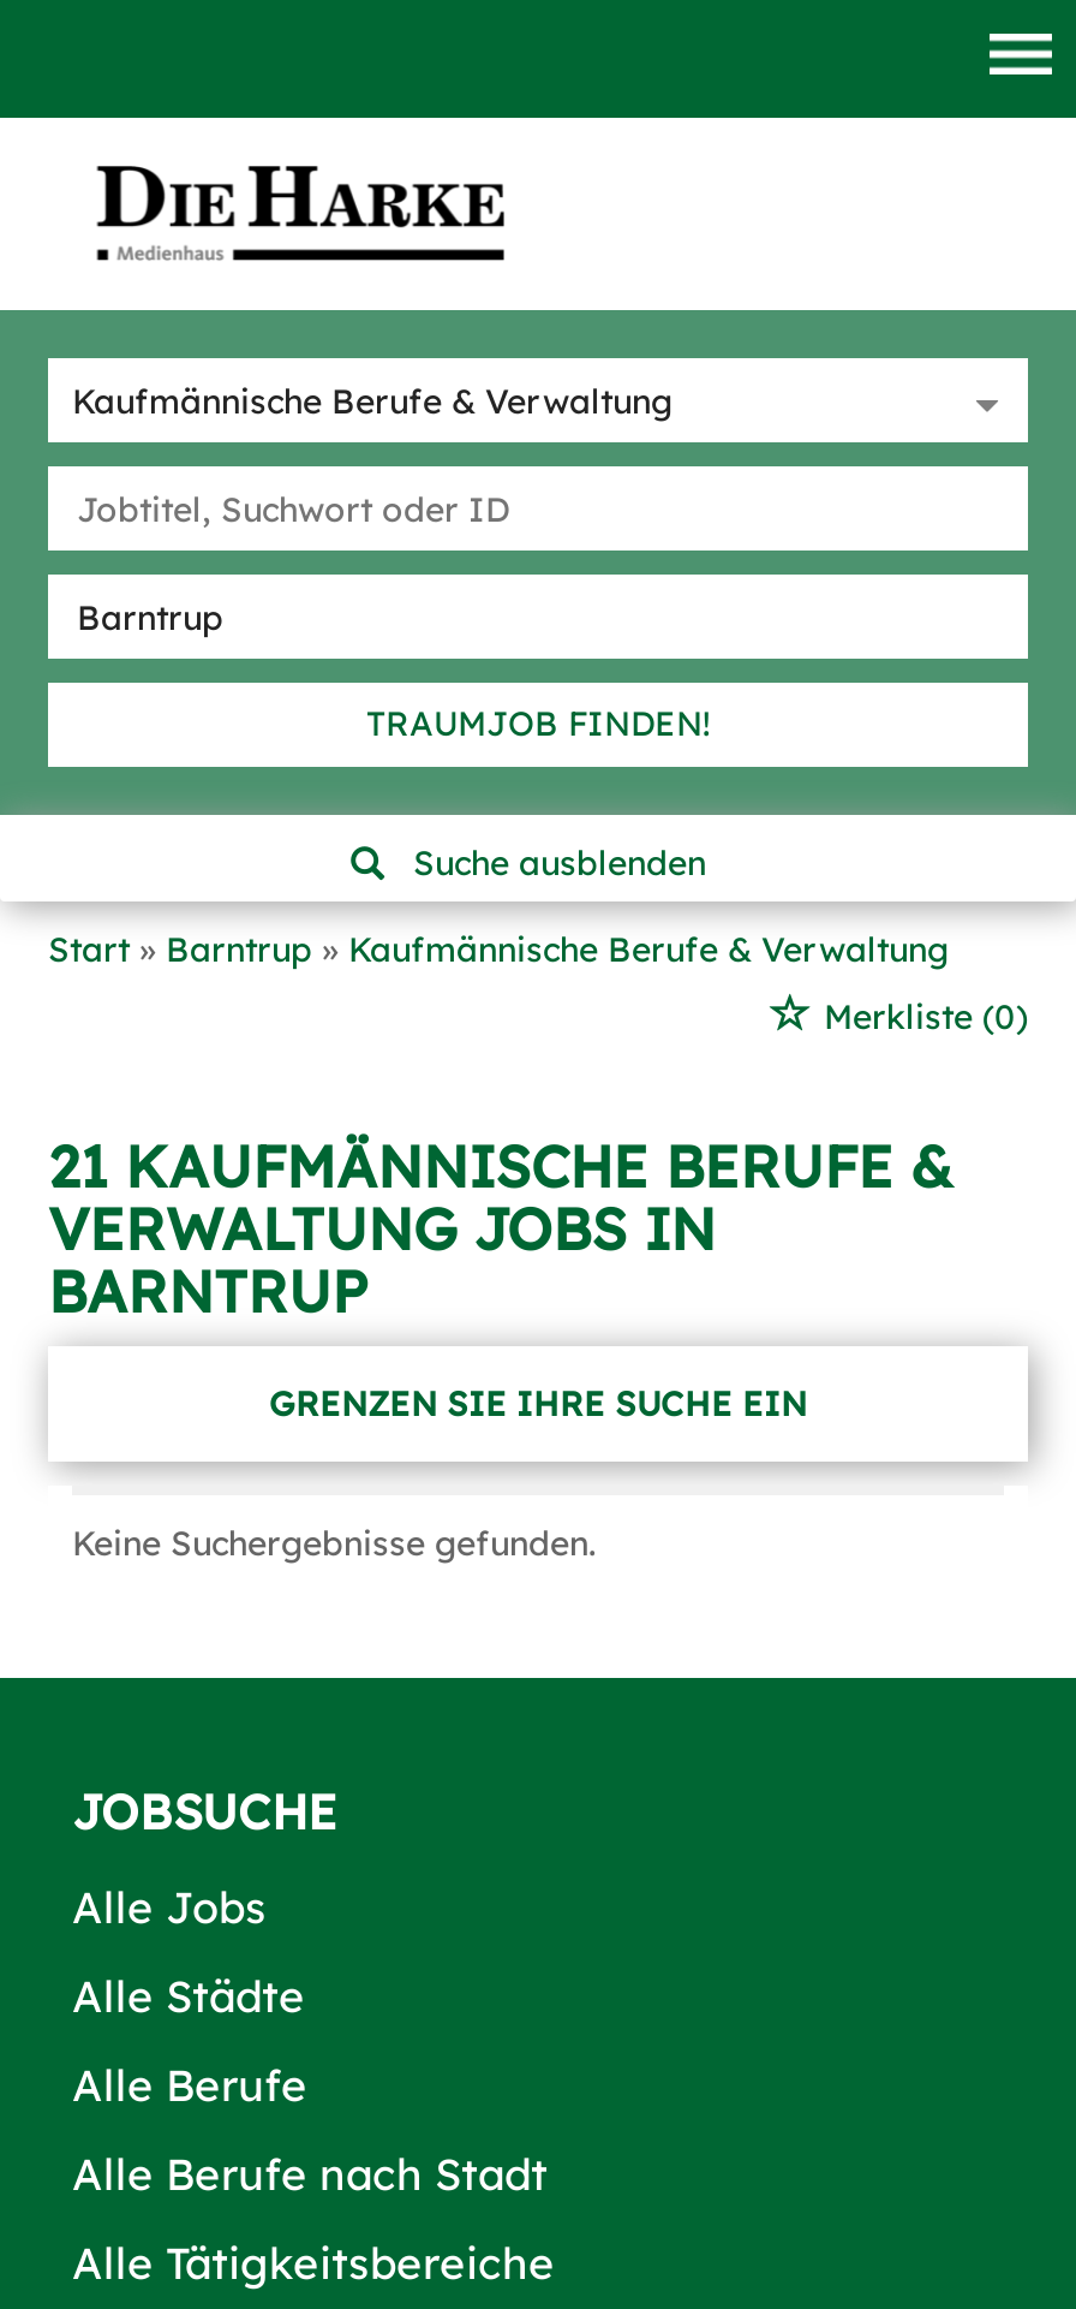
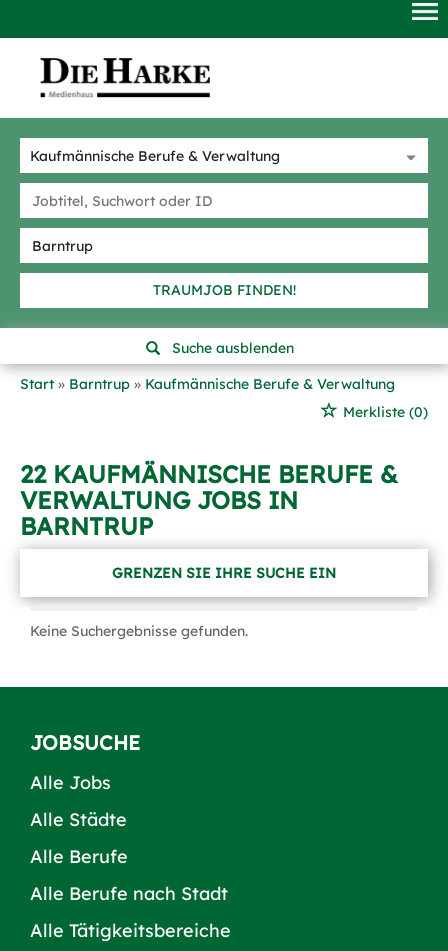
[48,1130,954,1202] 21 KAUFMÄNNISCHE BERUFE & -> [20,459,398,489] 22 KAUFMÄNNISCHE BERUFE &

